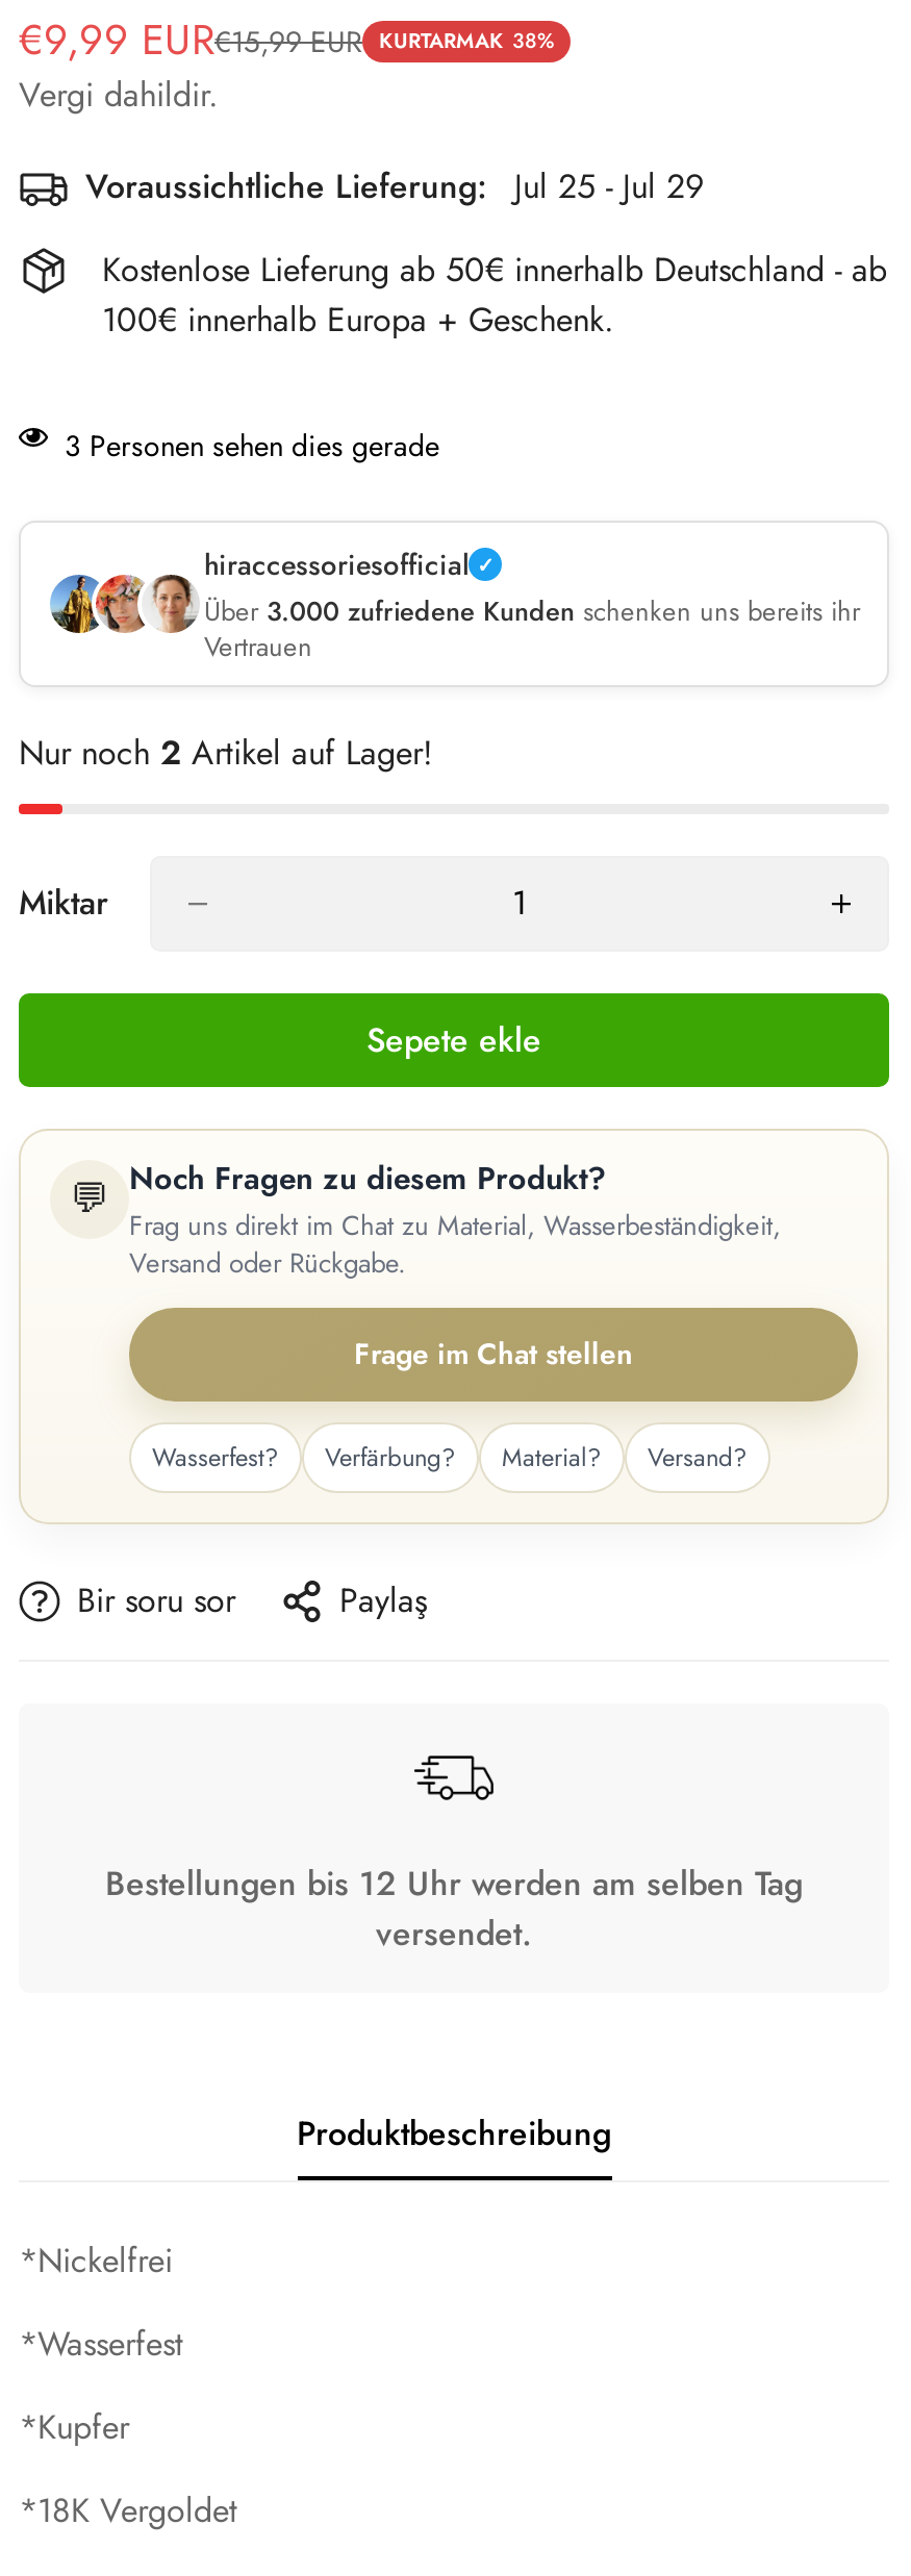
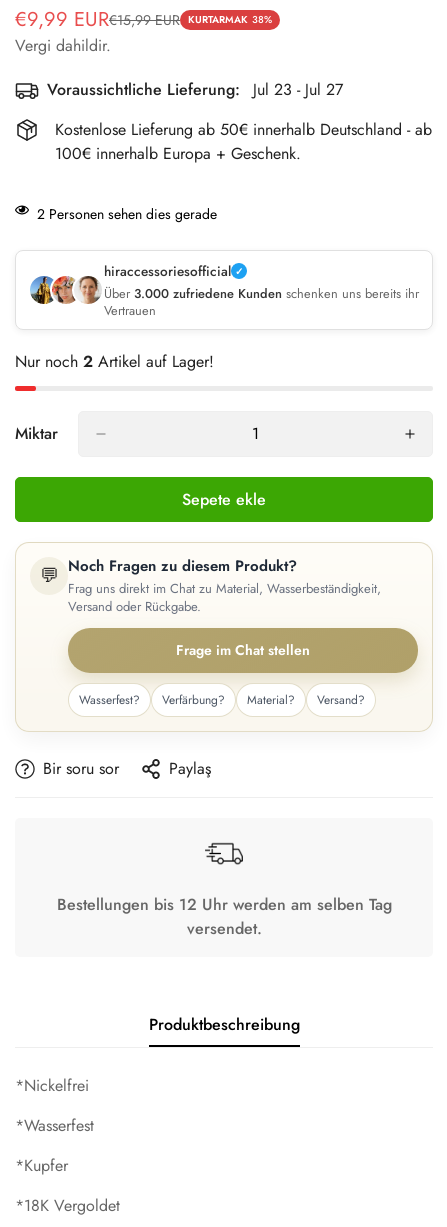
[85,163,704,211] Voraussichtliche Lieferung: Jul 25 - Jul 29 -> [47,78,343,101] Voraussichtliche Lieferung: Jul 23 - Jul 27
[65,425,439,467] 3 Personen sehen dies gerade -> [37,204,217,224] 2 Personen sehen dies gerade

